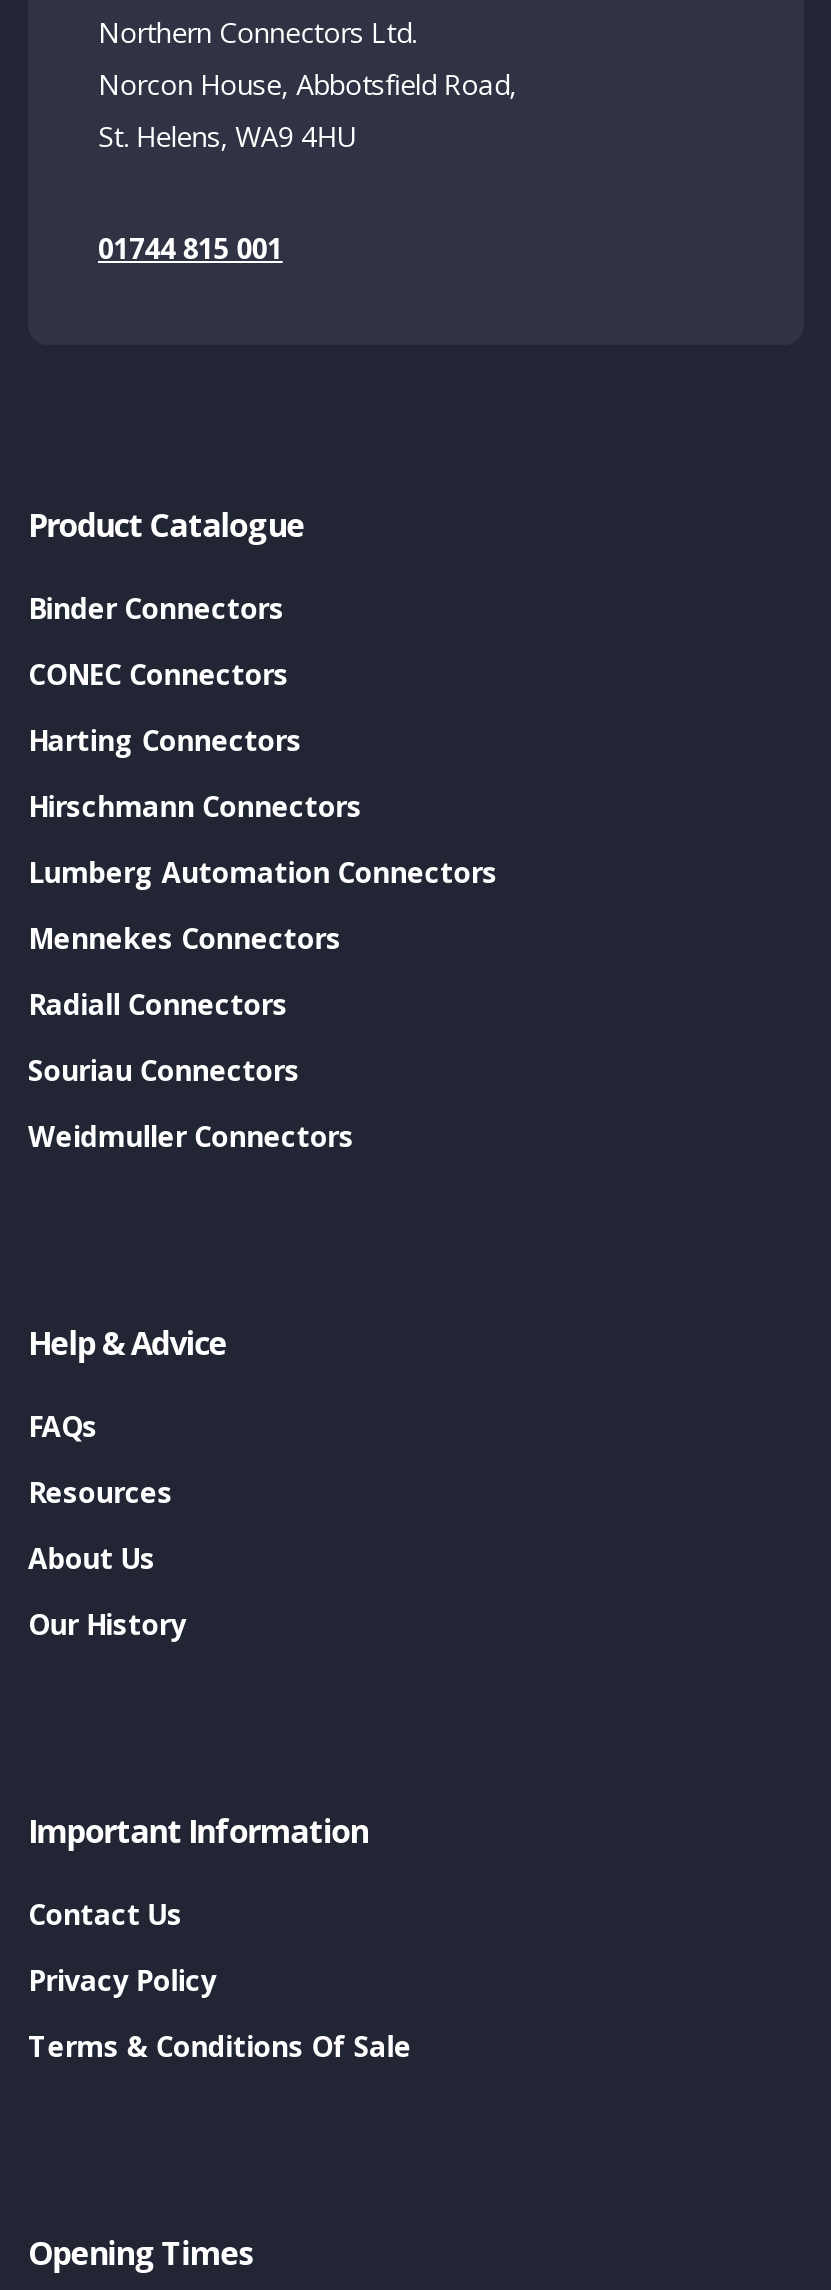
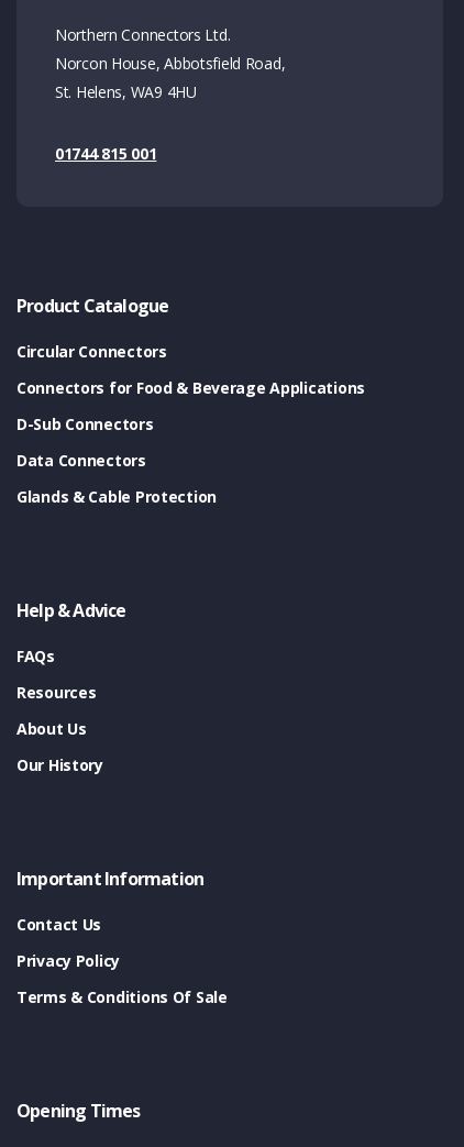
[28,589,498,1155] Binder Connectors | CONEC Connectors | Harting Connectors | Hirschmann Connectors | Lumberg Automation Connectors | Mennekes Connectors | Radiall Connectors | Souriau Connectors | Weidmuller Connectors -> [16,341,365,507] Circular Connectors | Connectors for Food & Beverage Applications | D-Sub Connectors | Data Connectors | Glands & Cable Protection

